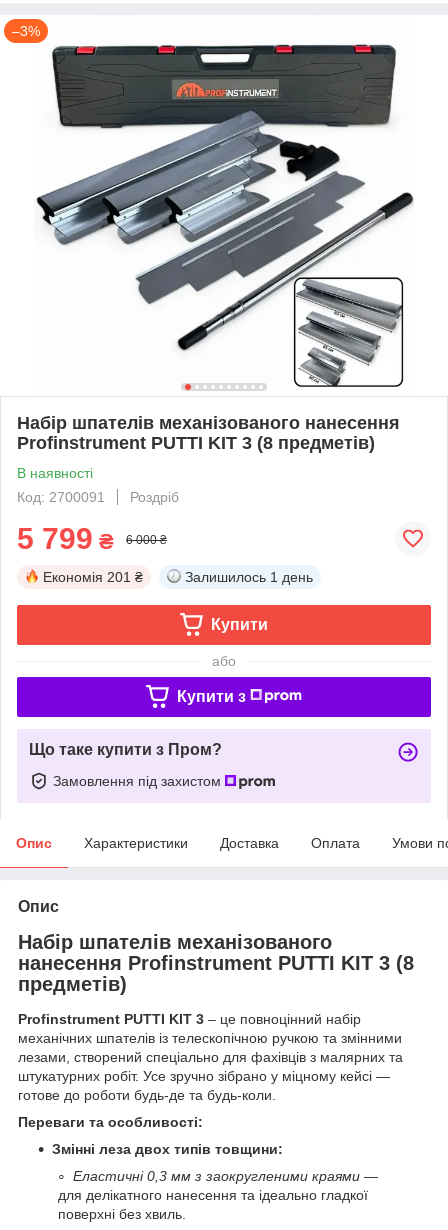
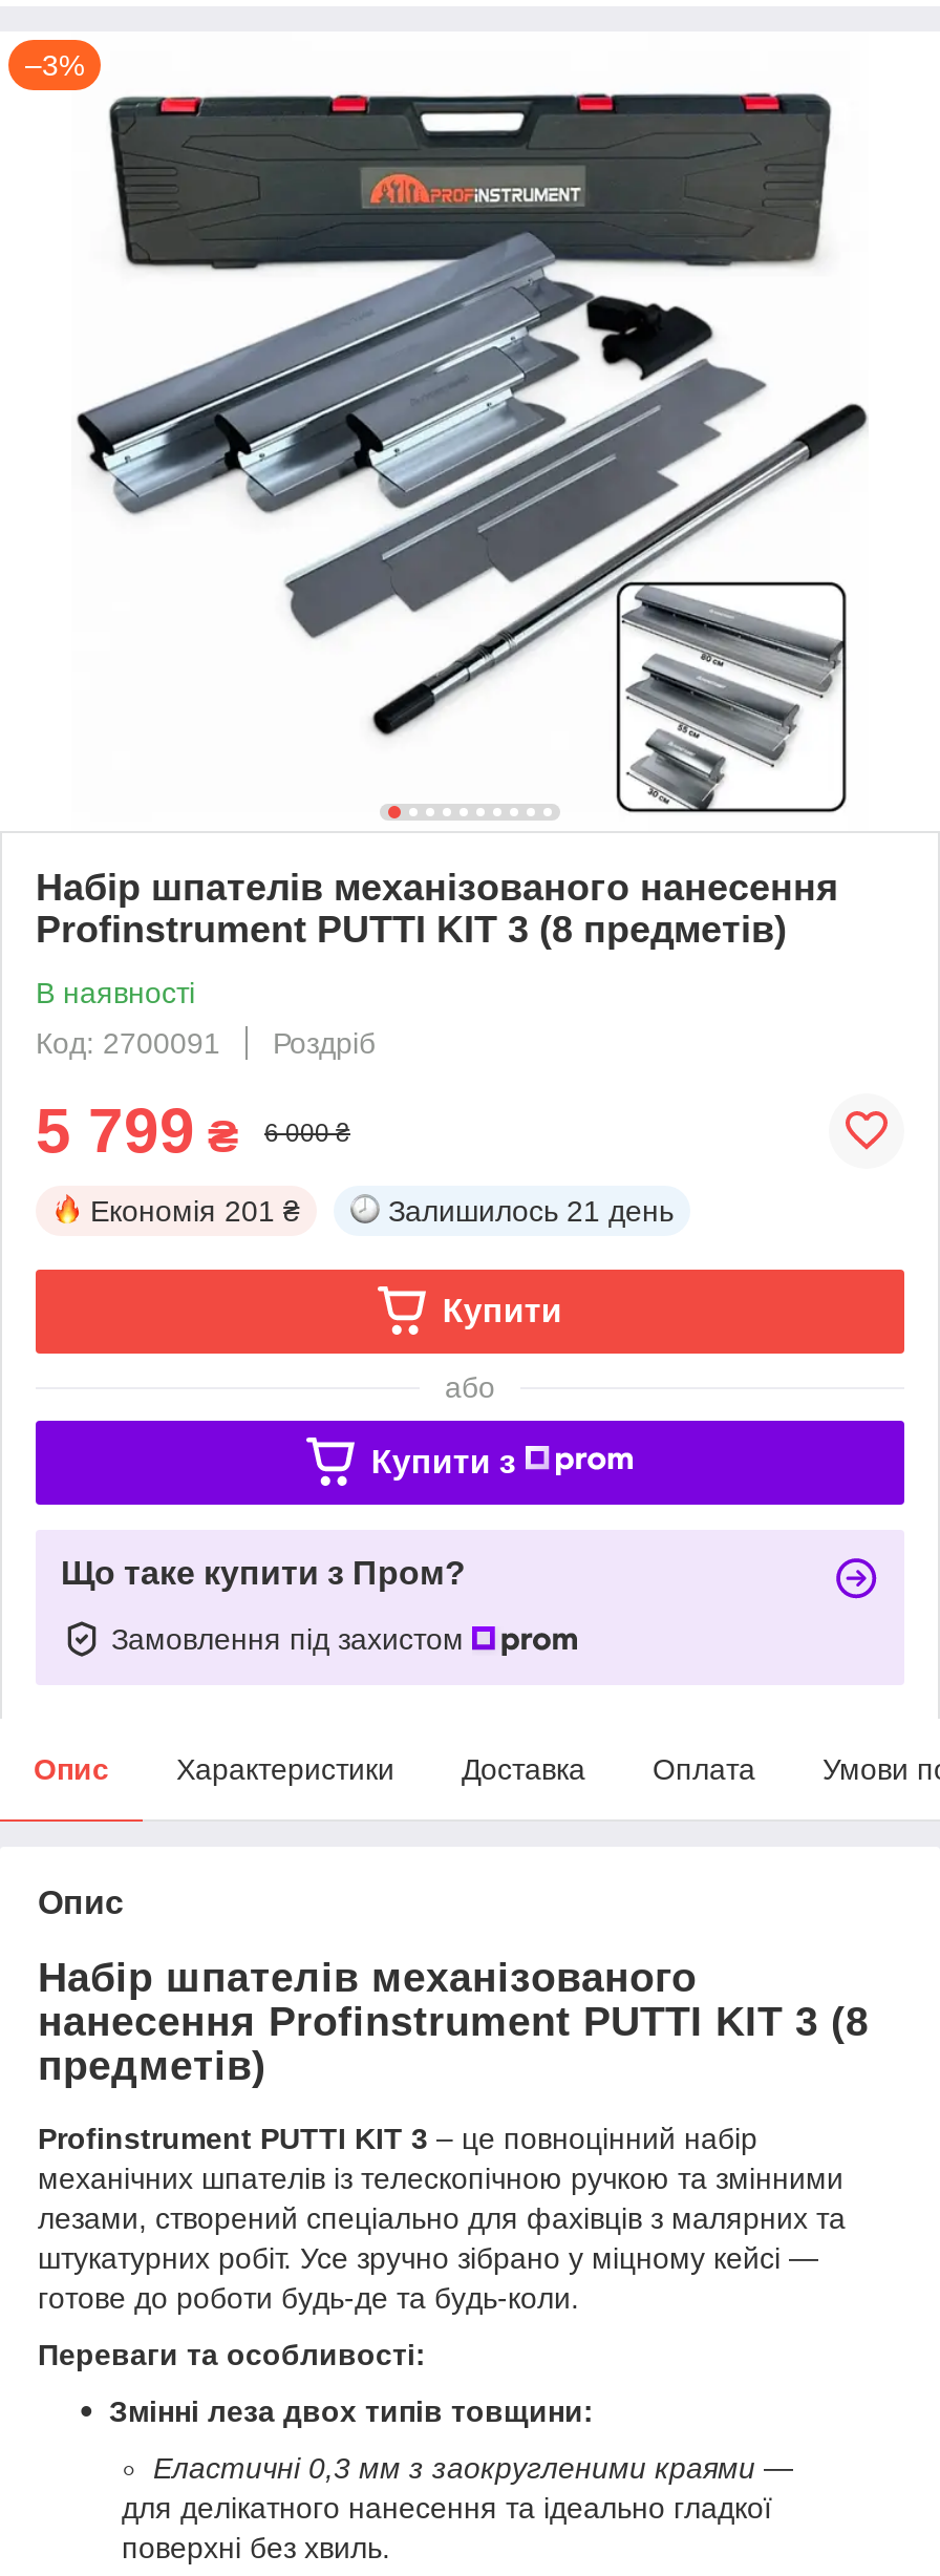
[185,569,313,585] Залишилось 1 день -> [388,1194,674,1227] Залишилось 21 день

